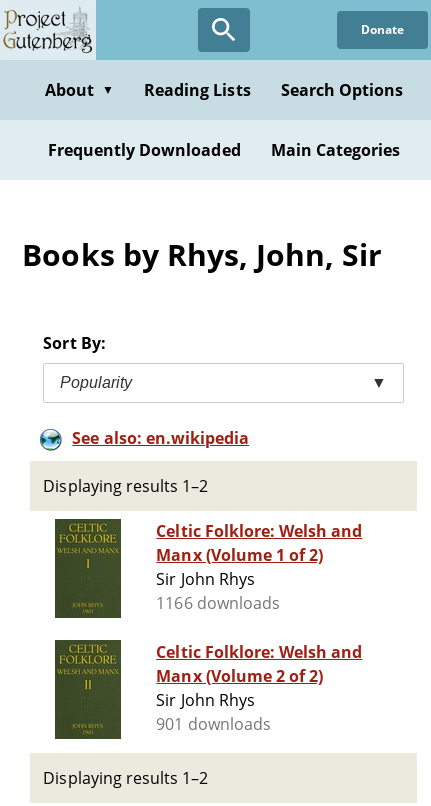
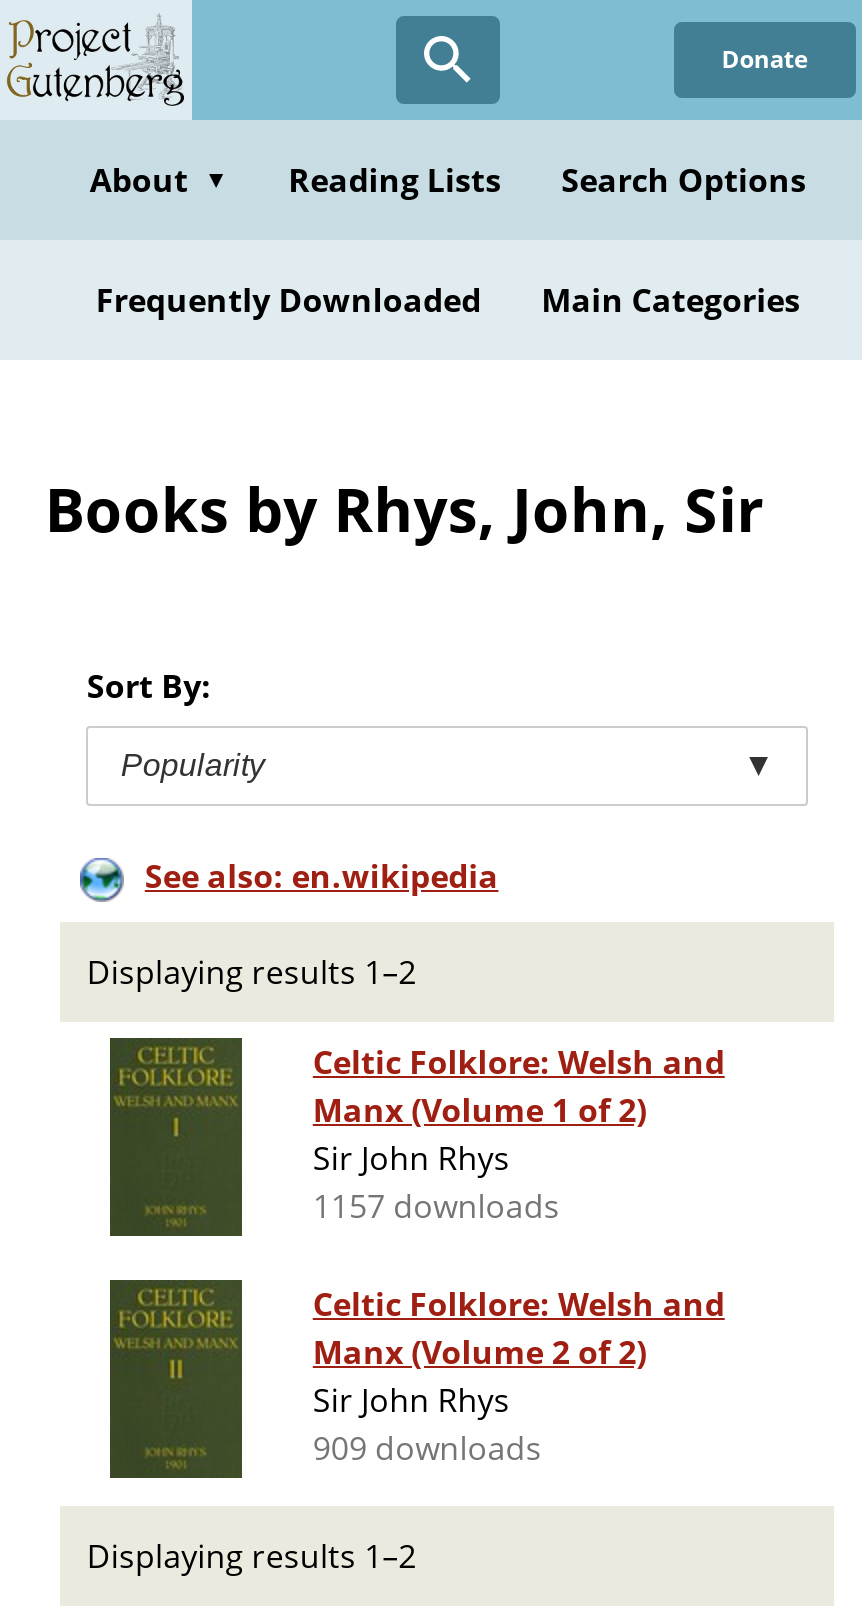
[156,592,280,614] 1166 downloads -> [313,1184,560,1228] 1157 downloads
[156,713,271,735] 901 downloads -> [313,1426,542,1470] 909 downloads

